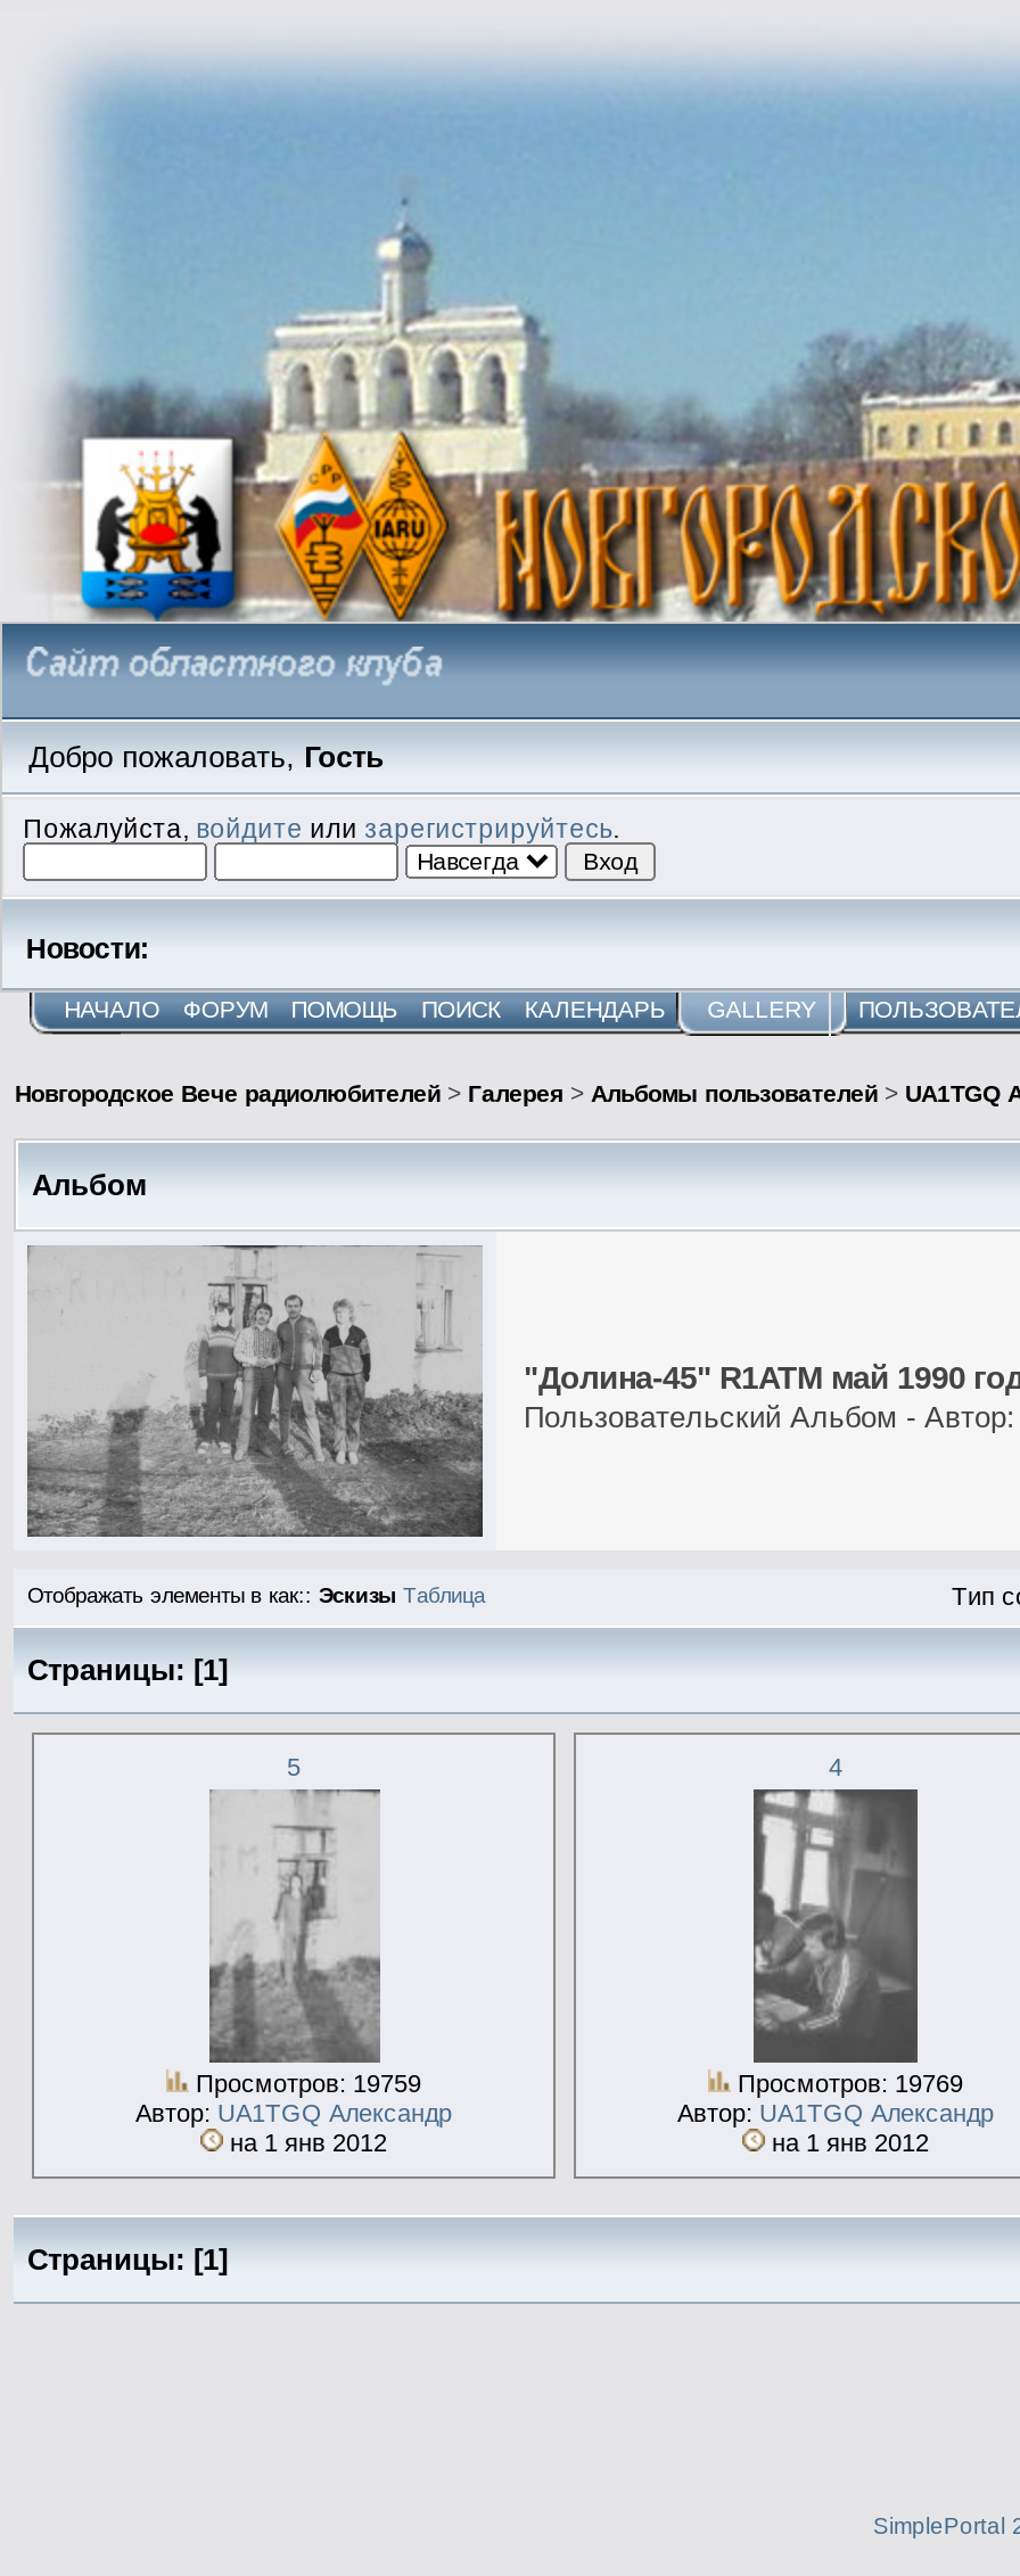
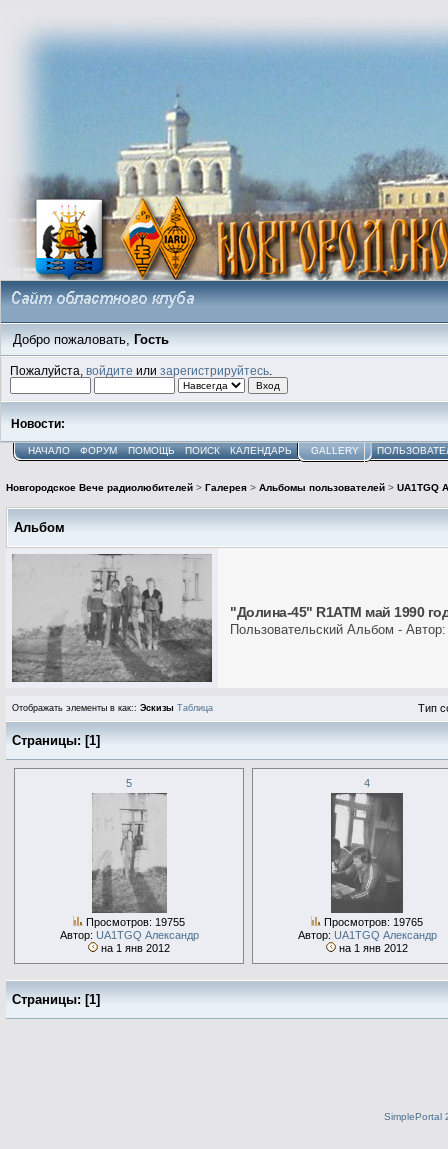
[189,2069,421,2097] Просмотров: 19759 -> [83,916,185,928] Просмотров: 19755
[731,2069,963,2097] Просмотров: 19769 -> [321,916,423,928] Просмотров: 19765

